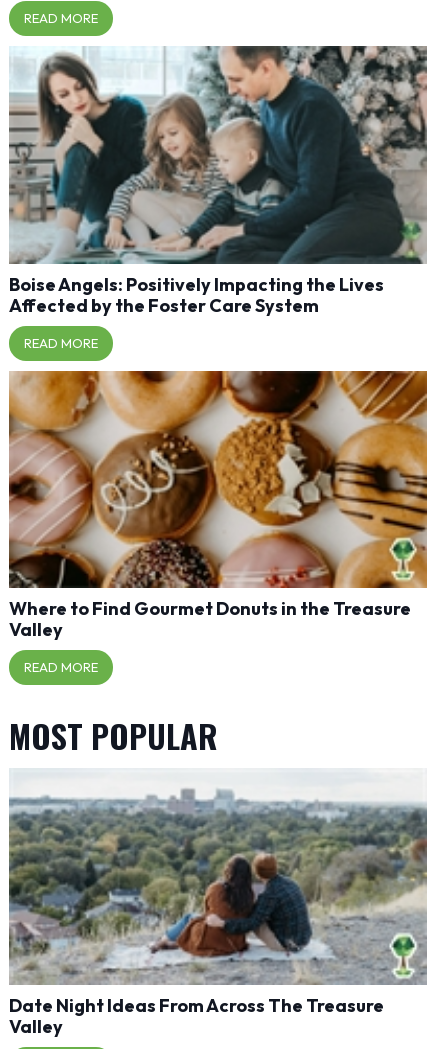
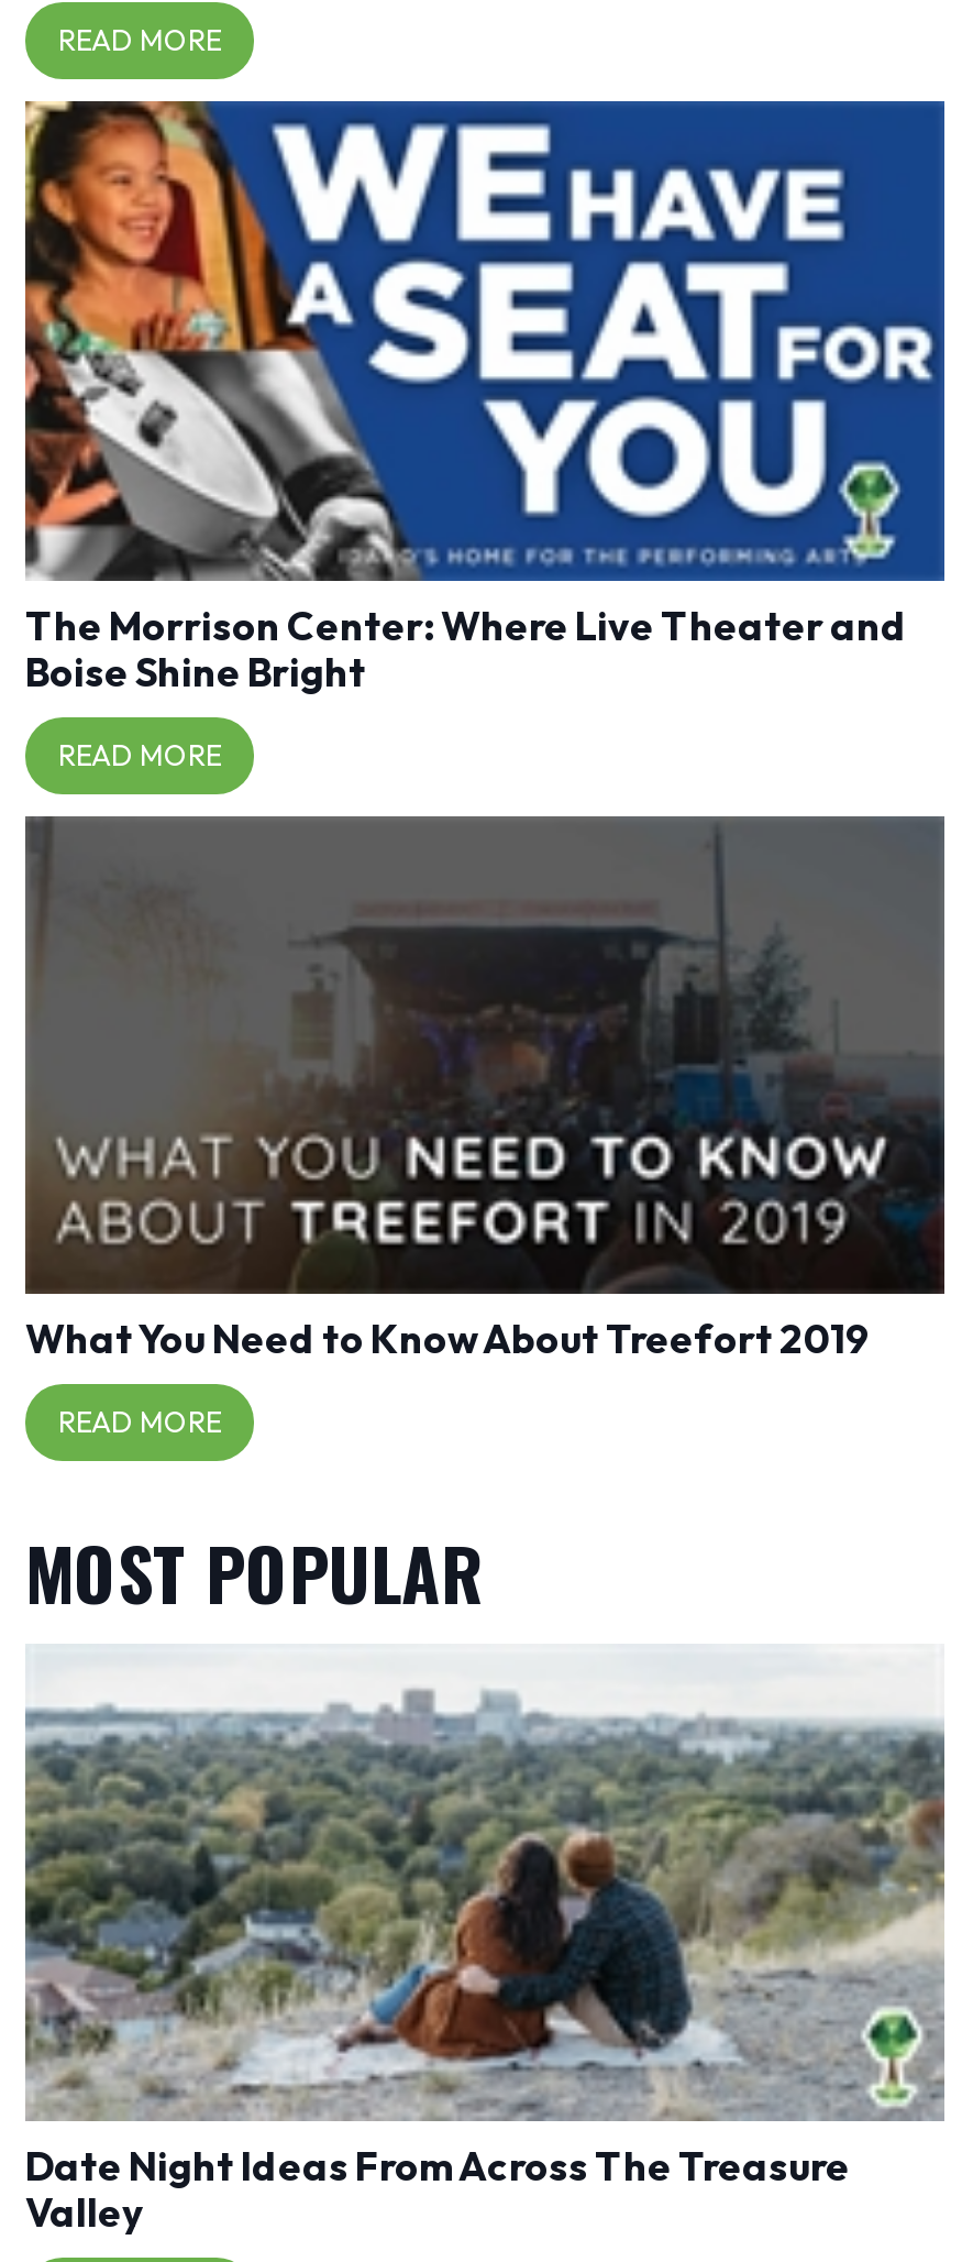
[9,45,428,317] [image] | Boise Angels: Positively Impacting the Lives | Affected by the Foster Care System -> [23,99,947,697] [image] | The Morrison Center: Where Live Theater and | Boise Shine Bright
[9,370,428,641] [image] | Where to Find Gourmet Donuts in the Treasure | Valley -> [25,814,947,1364] [image] | What You Need to Know About Treefort 2019

